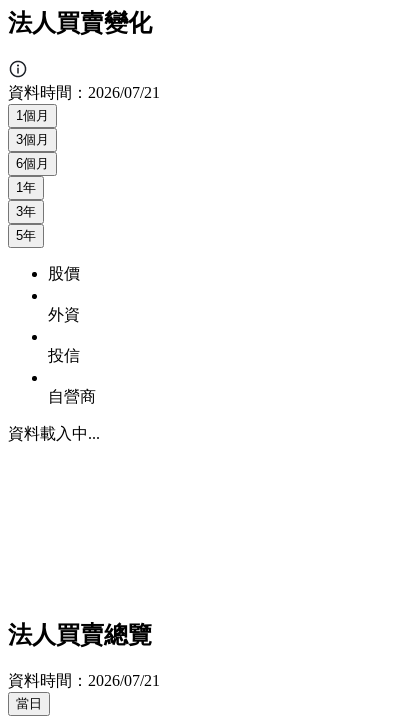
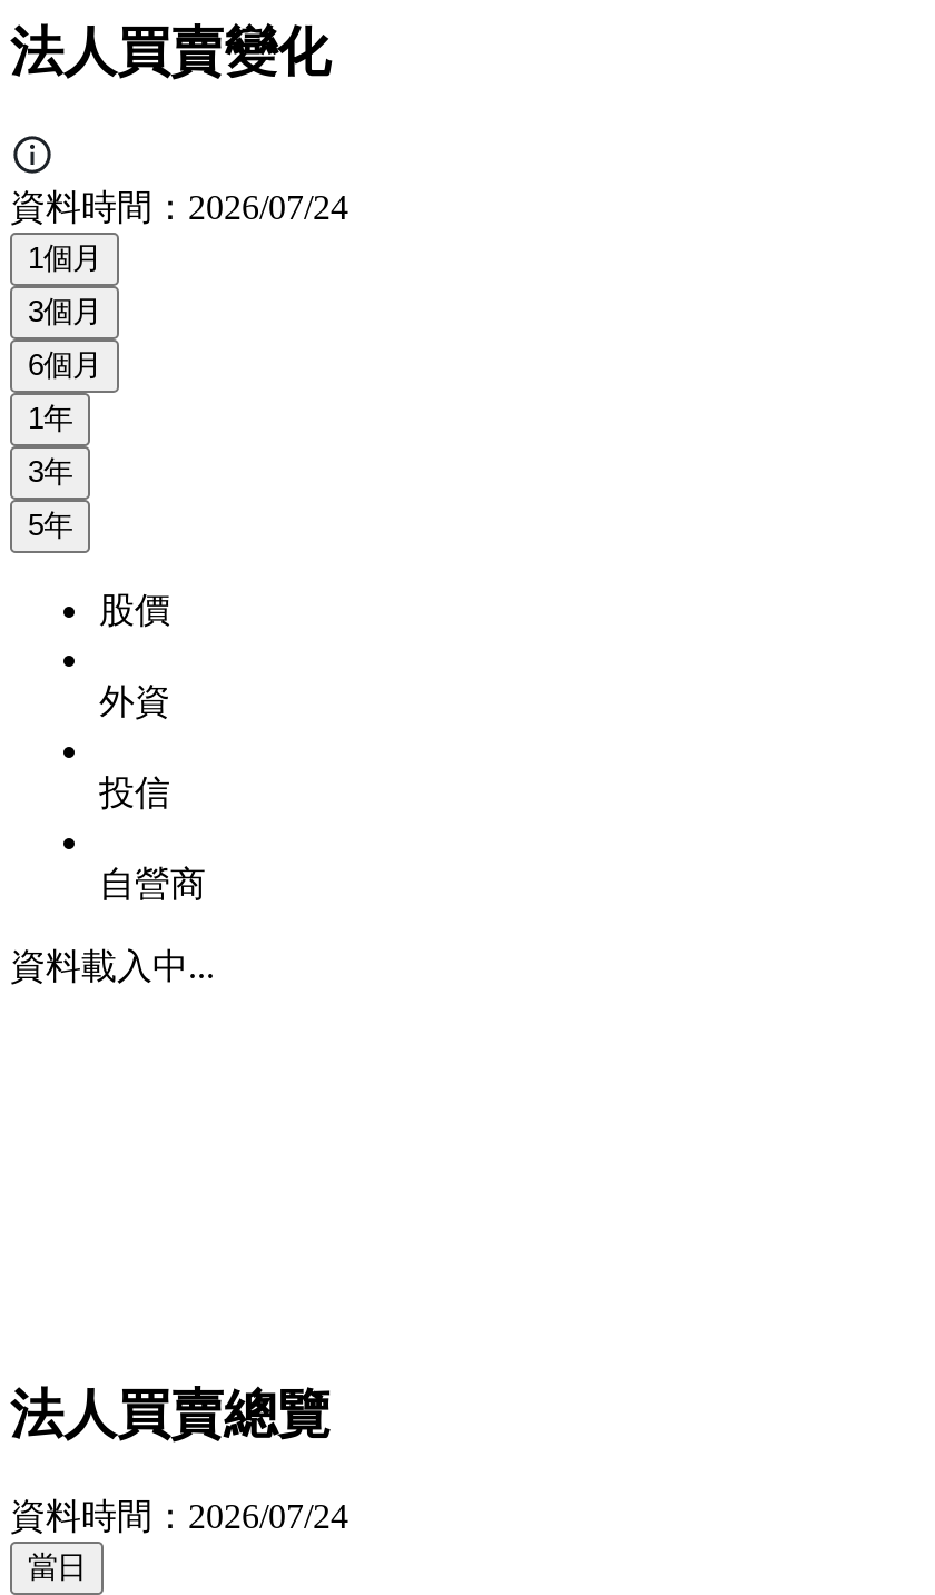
[8,84,160,101] 資料時間：2026/07/21 -> [10,188,348,226] 資料時間：2026/07/24
[8,672,160,689] 資料時間：2026/07/21 -> [10,1497,348,1535] 資料時間：2026/07/24

